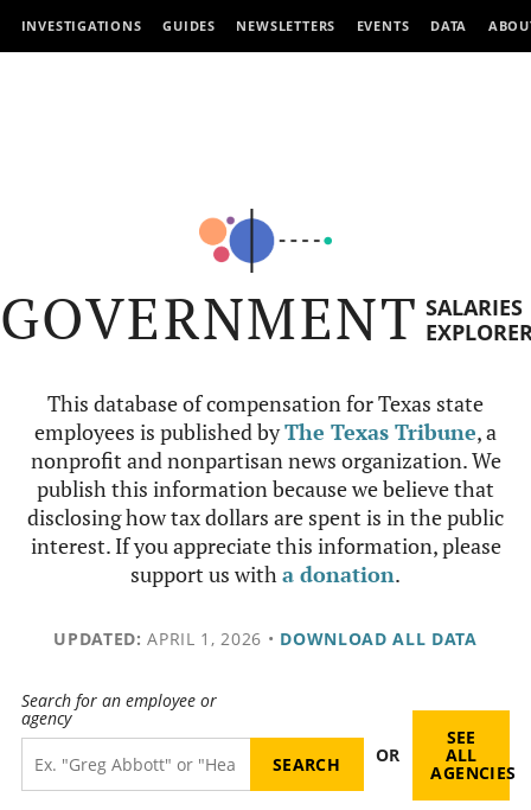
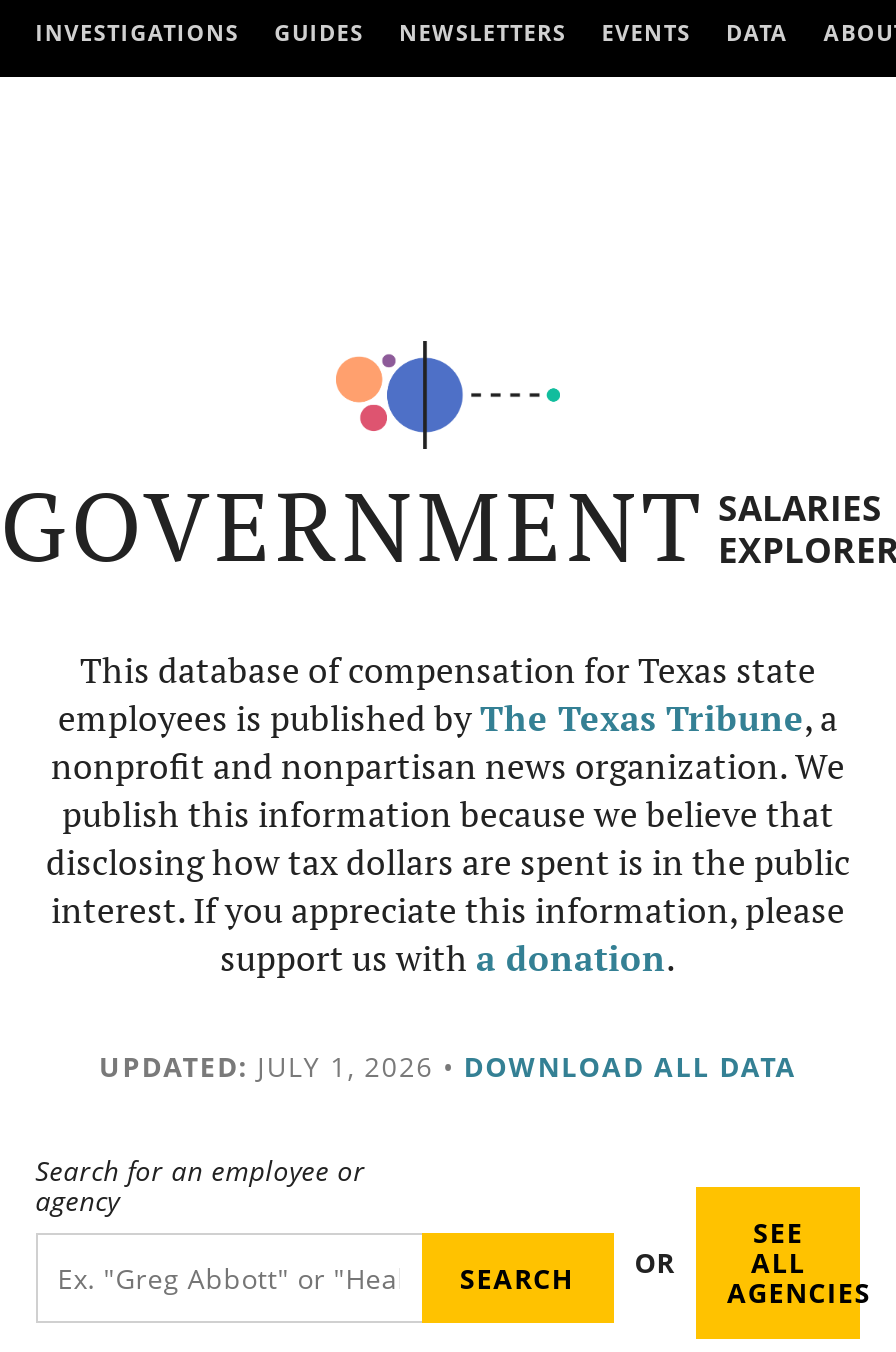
[54,627,477,650] UPDATED: APRIL 1, 2026 • DOWNLOAD ALL DATA -> [99,1047,797,1085] UPDATED: JULY 1, 2026 • DOWNLOAD ALL DATA

